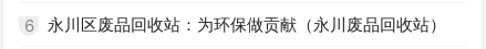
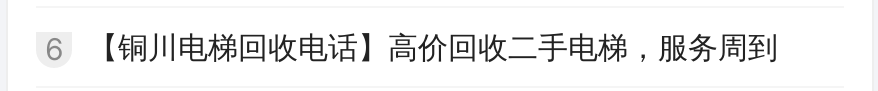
[48,14,446,35] 永川区废品回收站：为环保做贡献（永川废品回收站） -> [88,28,778,66] 【铜川电梯回收电话】高价回收二手电梯，服务周到

